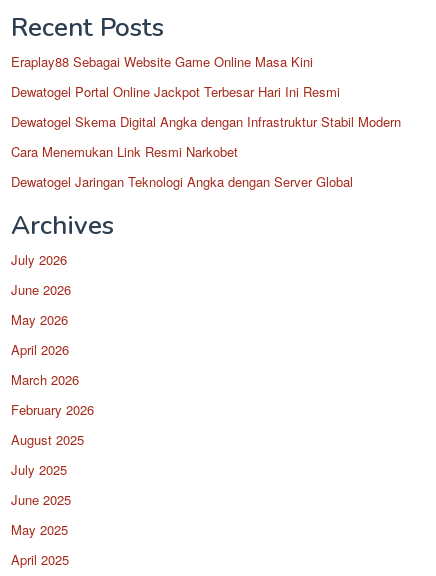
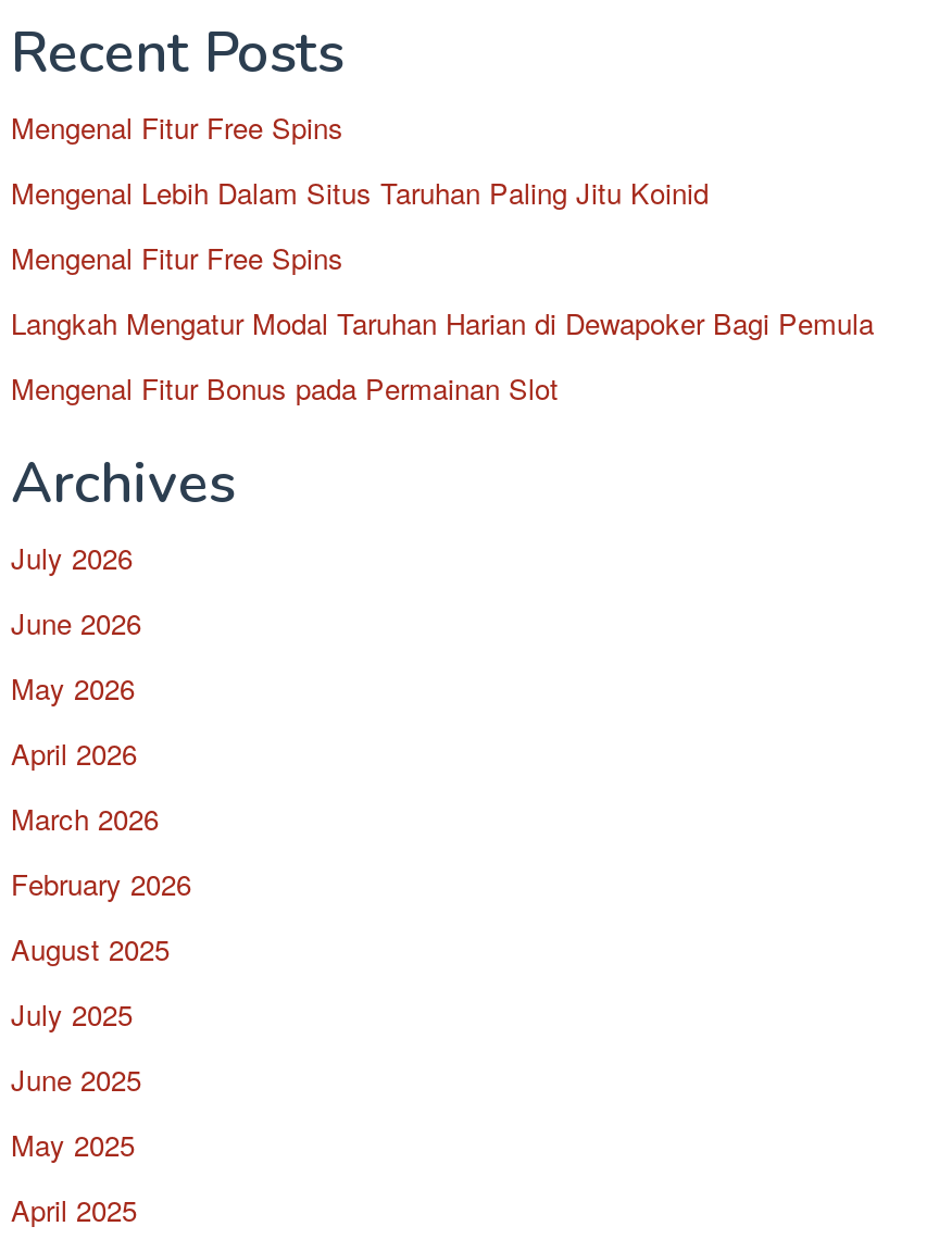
[11,51,313,70] Eraplay88 Sebagai Website Game Online Masa Kini -> [11,105,343,147] Mengenal Fitur Free Spins
[11,81,340,100] Dewatogel Portal Online Jackpot Terbesar Hari Ini Resmi -> [11,171,709,212] Mengenal Lebih Dalam Situs Taruhan Paling Jitu Koinid
[11,111,401,130] Dewatogel Skema Digital Angka dengan Infrastruktur Stabil Modern -> [11,236,343,277] Mengenal Fitur Free Spins
[11,141,238,160] Cara Menemukan Link Resmi Narkobet -> [11,301,874,342] Langkah Mengatur Modal Taruhan Harian di Dewapoker Bagi Pemula
[11,171,353,190] Dewatogel Jaringan Teknologi Angka dengan Server Global -> [11,366,559,408] Mengenal Fitur Bonus pada Permainan Slot

